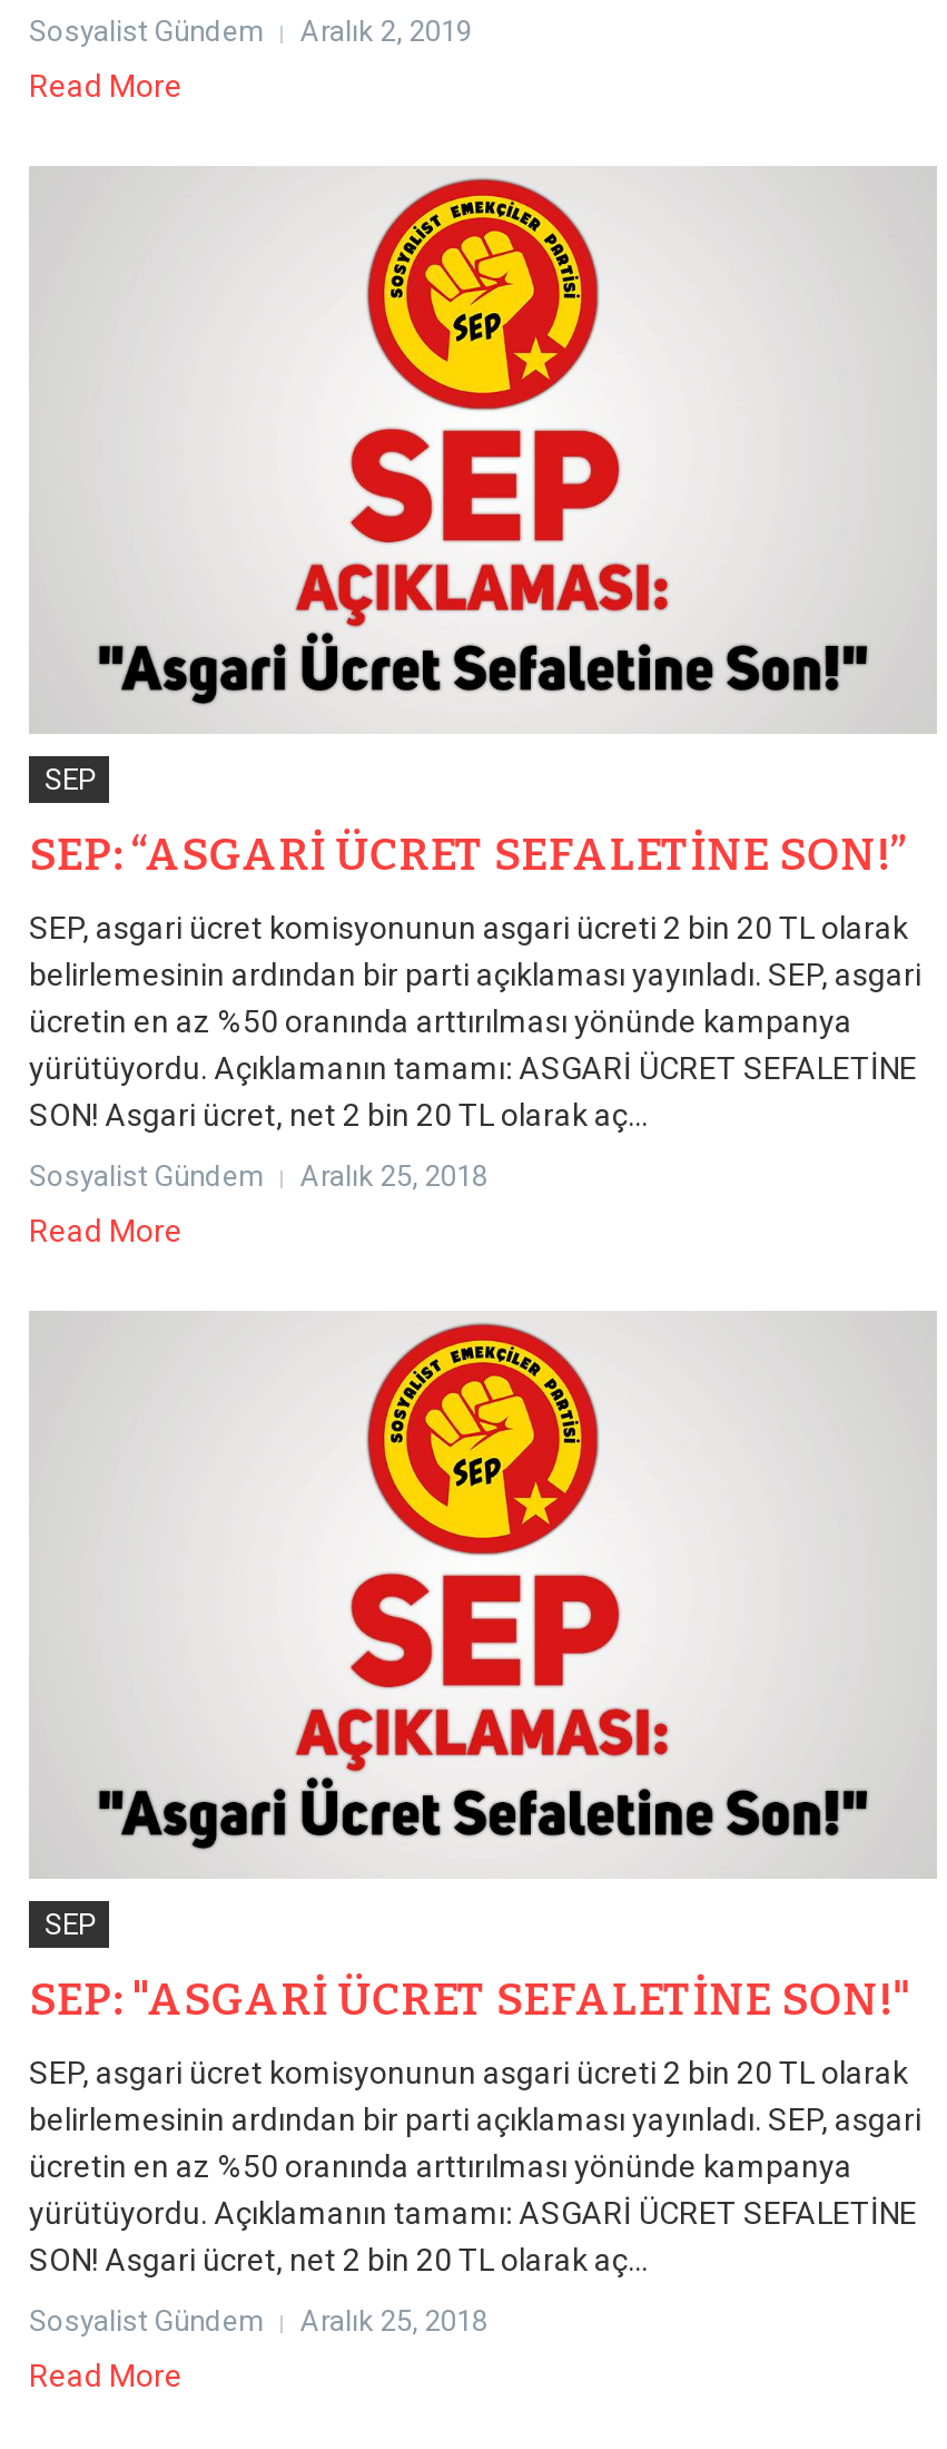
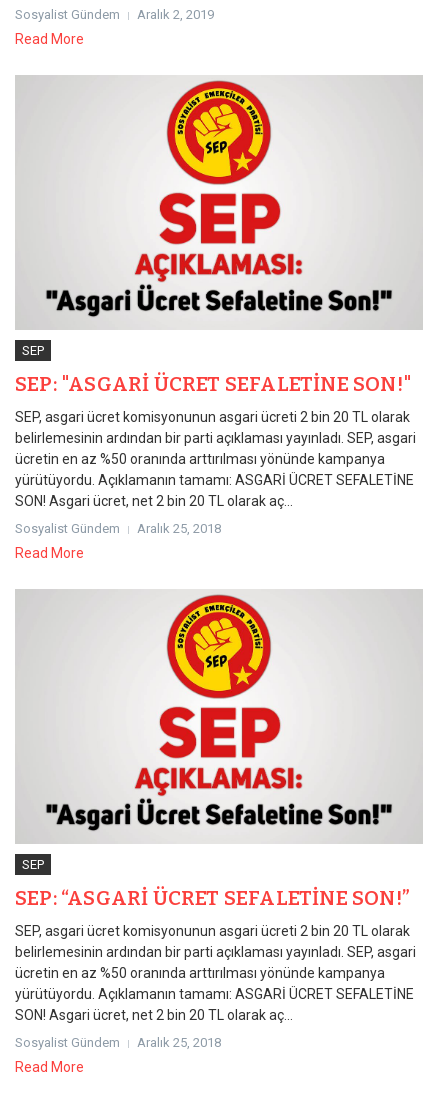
moved [29,828,908,881] -> [15,886,410,910]: SEP: “ASGARİ ÜCRET SEFALETİNE SON!”
moved [29,1973,913,2026] -> [15,372,412,396]: SEP: "ASGARİ ÜCRET SEFALETİNE SON!"

